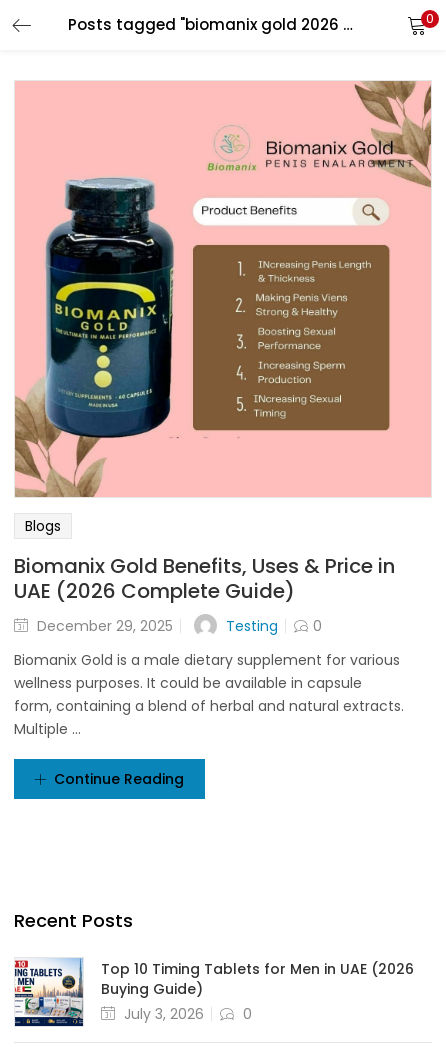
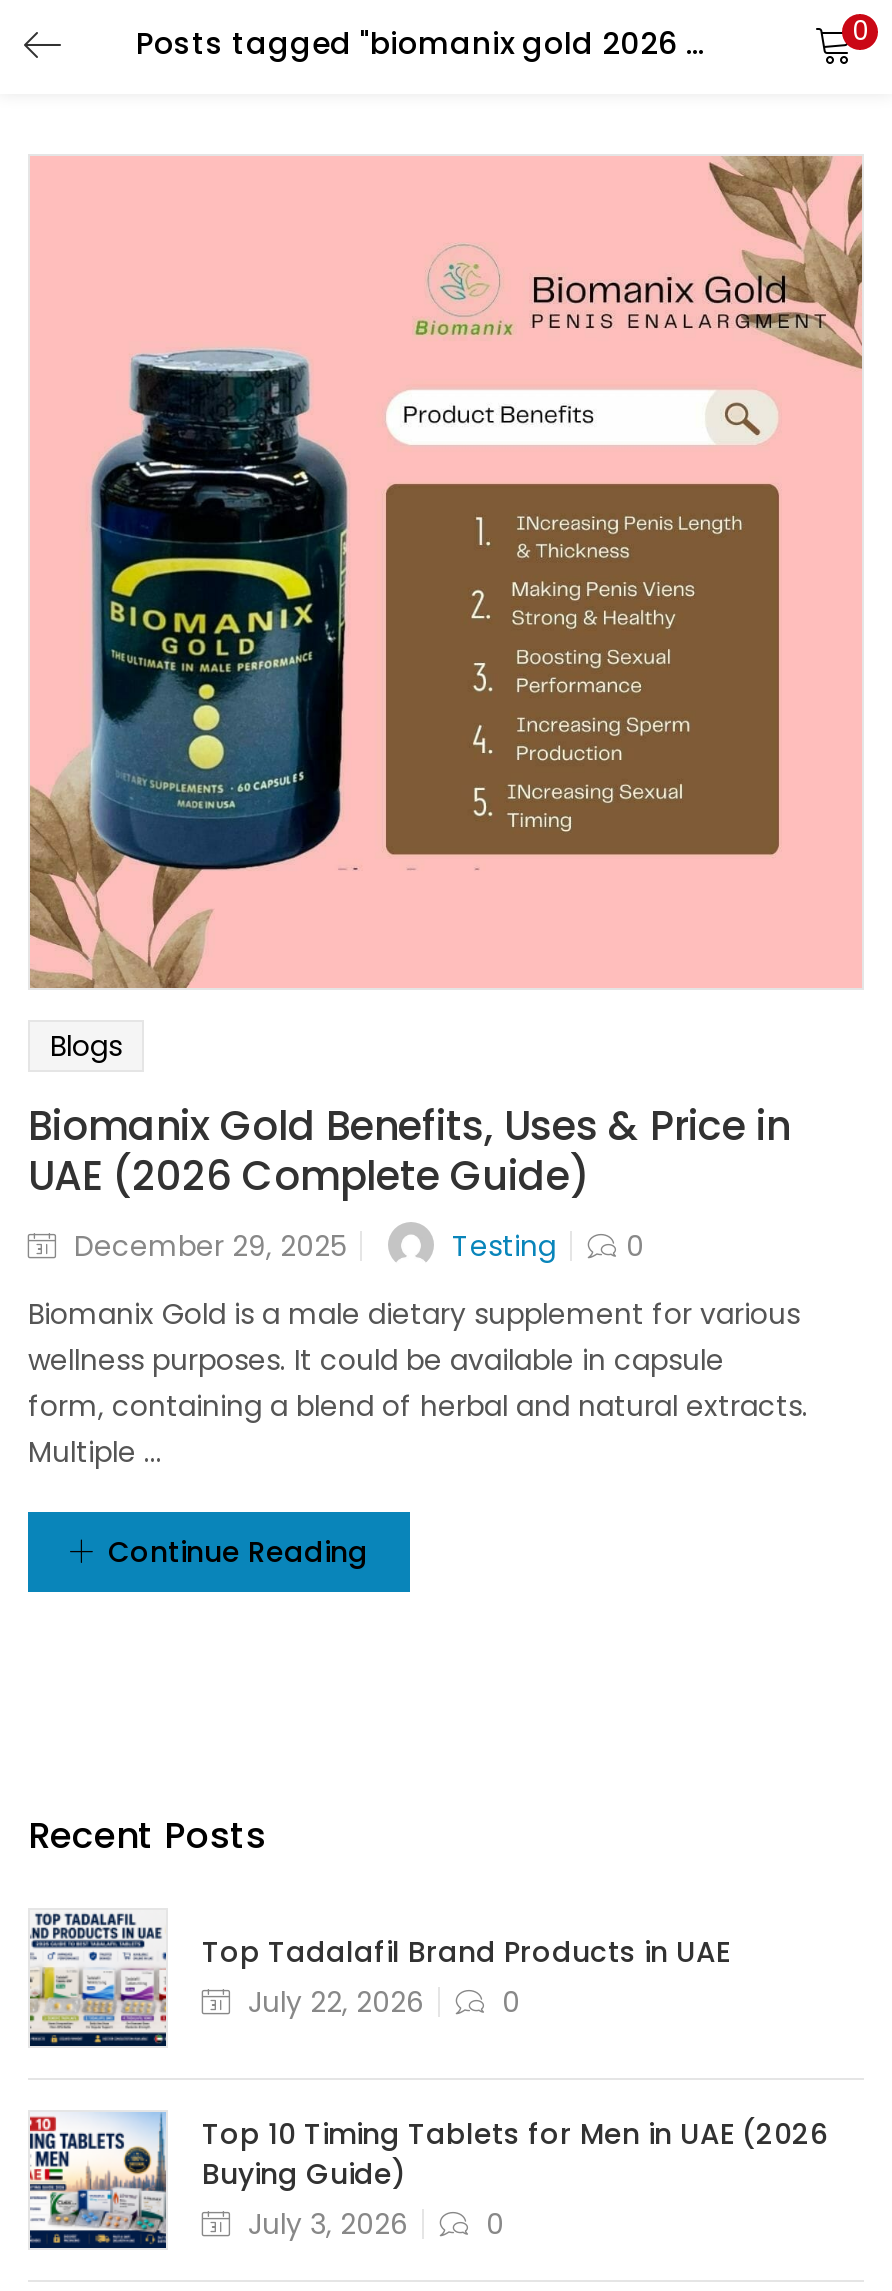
none -> [28,1912,730,2042] [image] | Top Tadalafil Brand Products in UAE | July 22, 2026 | 0

